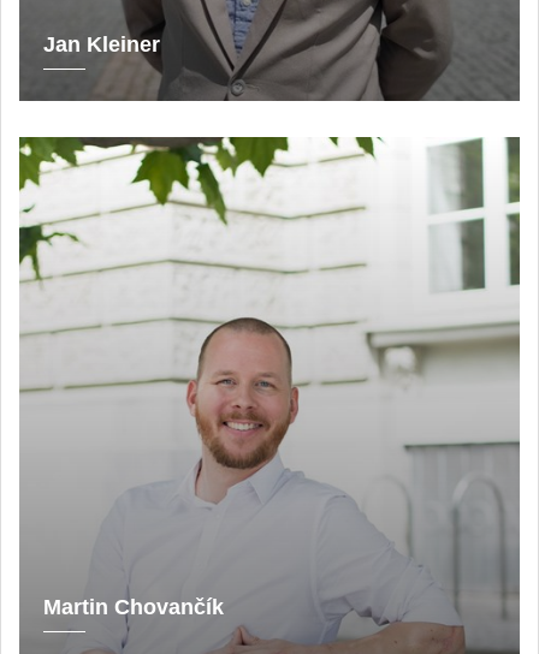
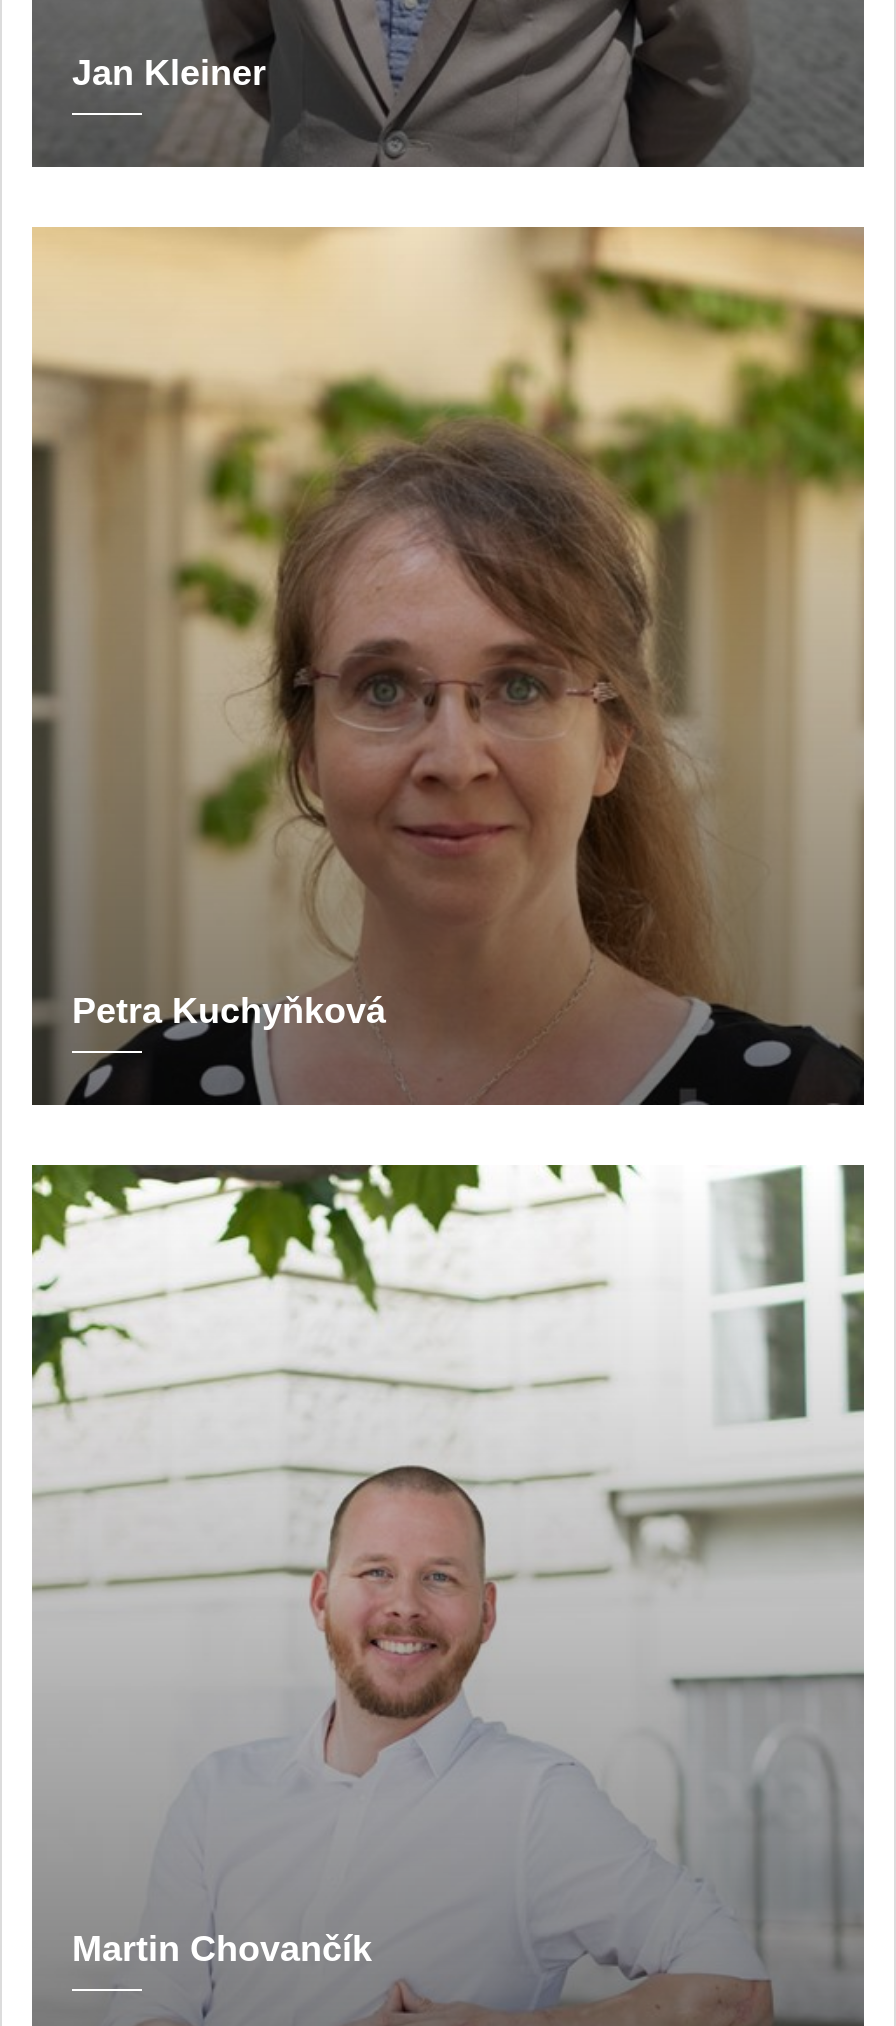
none -> [32,224,866,1106] [image] | Petra Kuchyňková

